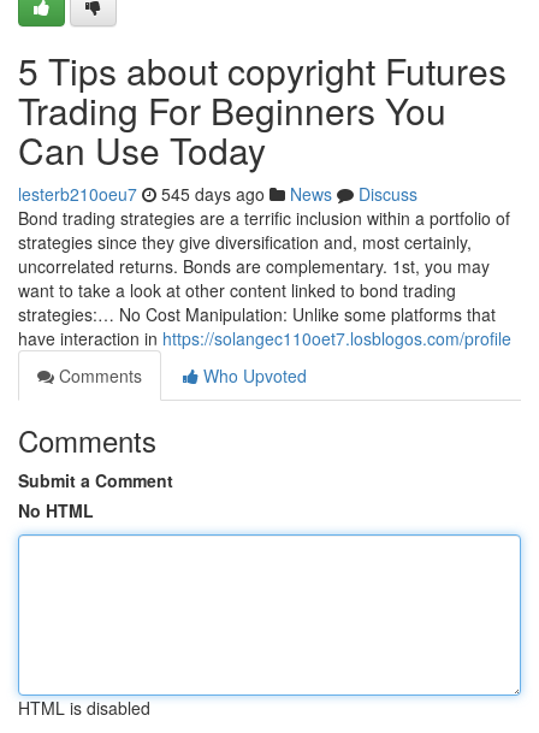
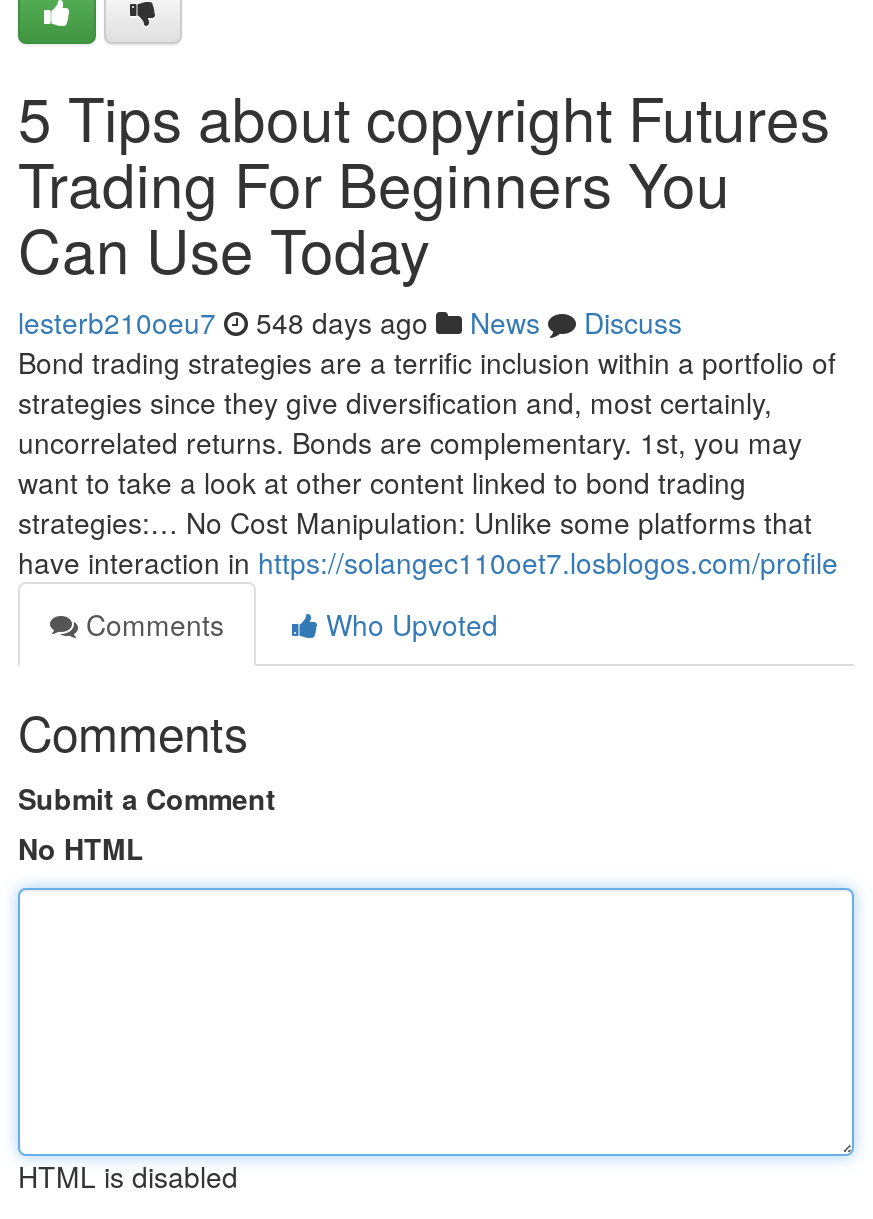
[18,182,417,206] lesterb210oeu7 545 days ago News Discuss -> [18,302,682,342] lesterb210oeu7 548 days ago News Discuss

